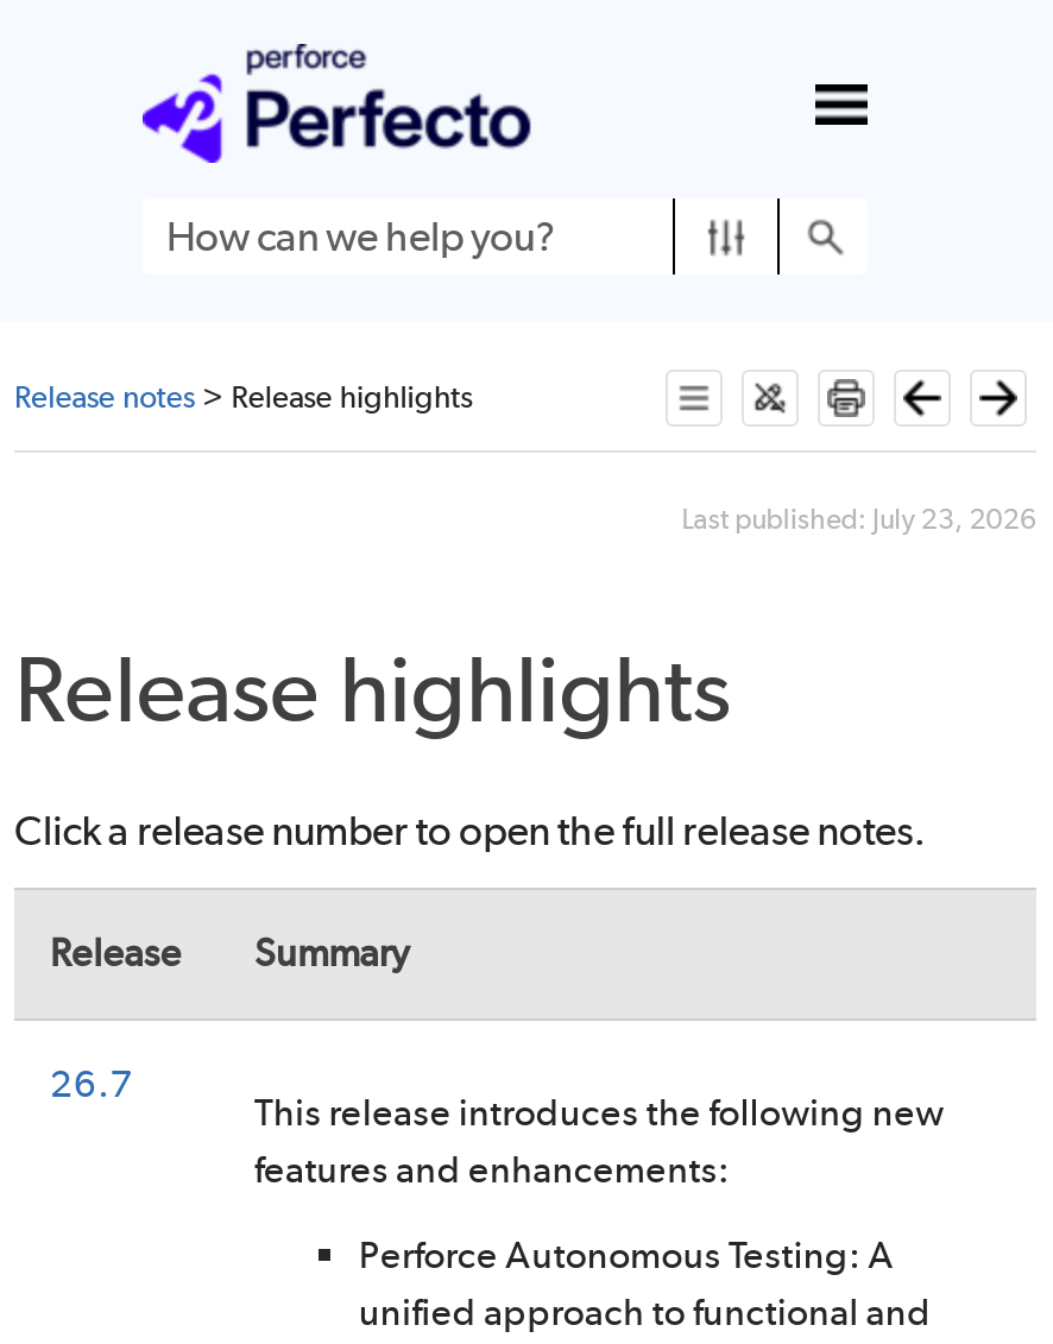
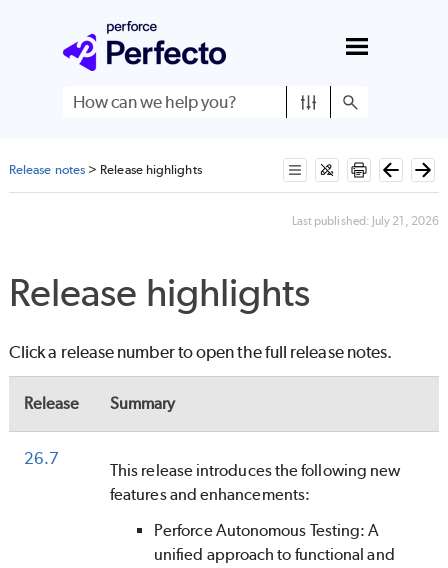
[681,503,1036,536] Last published: July 23, 2026 -> [292,214,439,228] Last published: July 21, 2026

